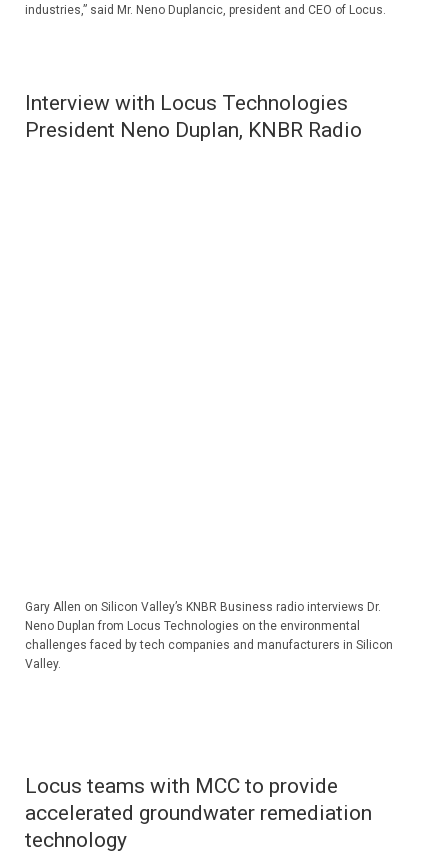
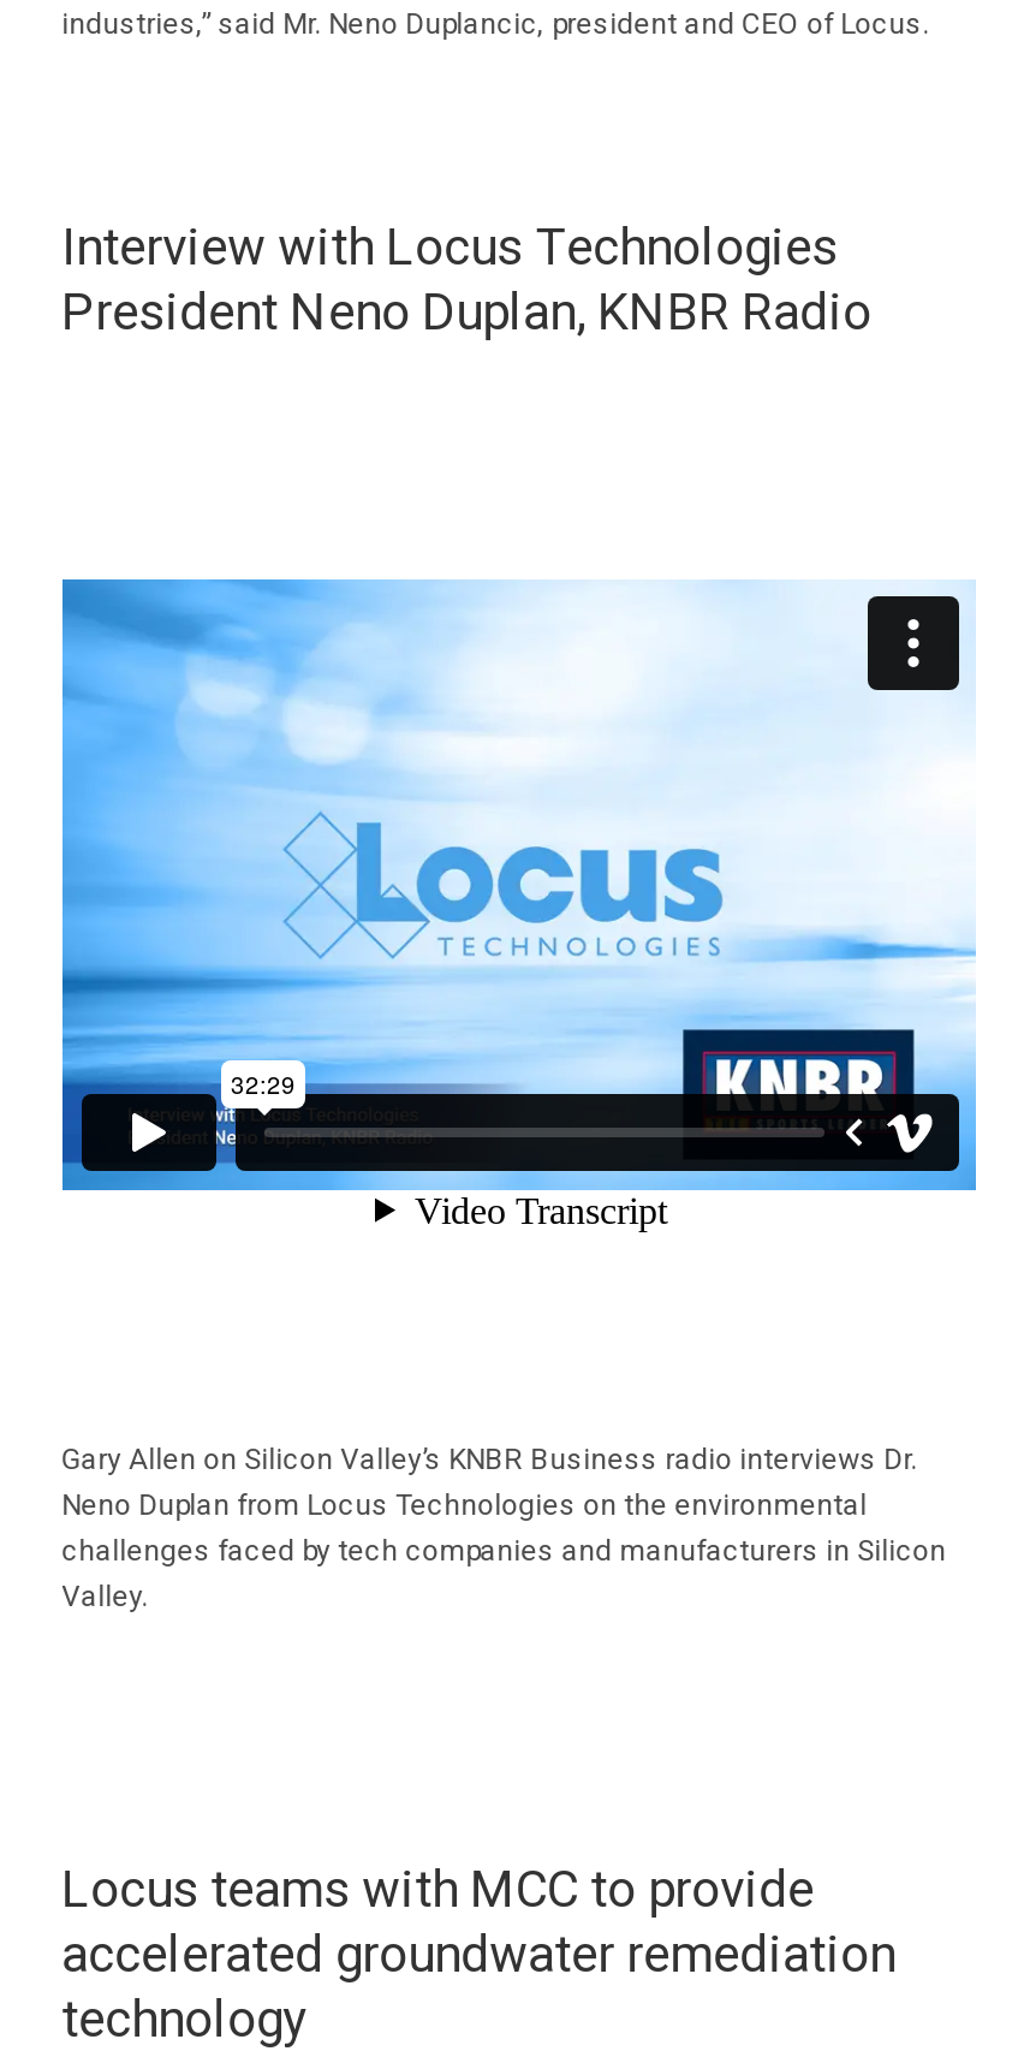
none -> [60,577,978,1236] [image]

